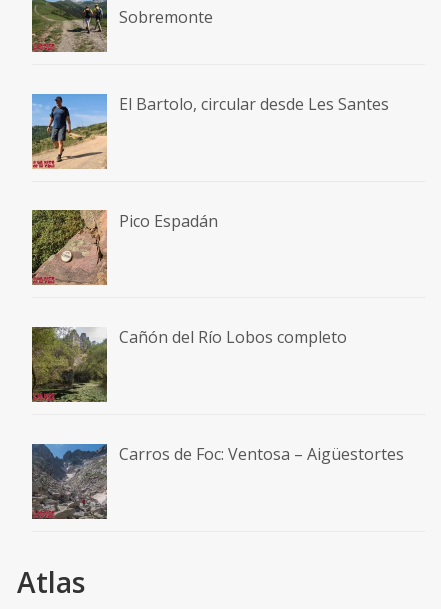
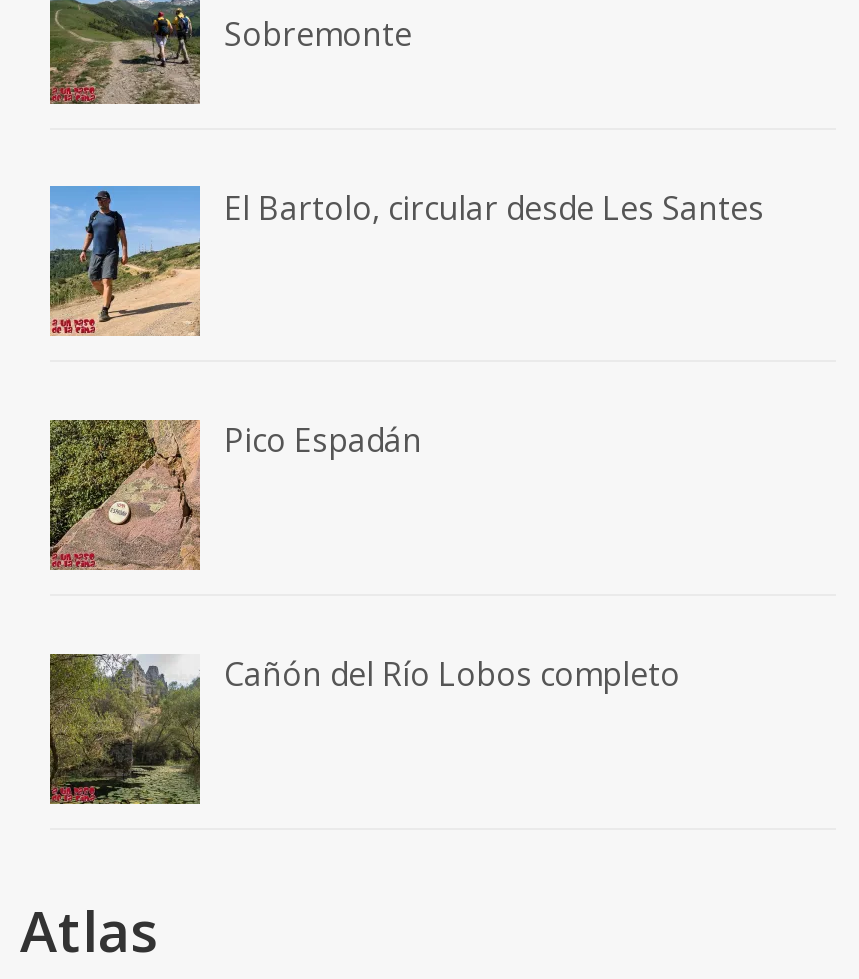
[32,443,404,520] [image] | Carros de Foc: Ventosa – Aigüestortes -> none

